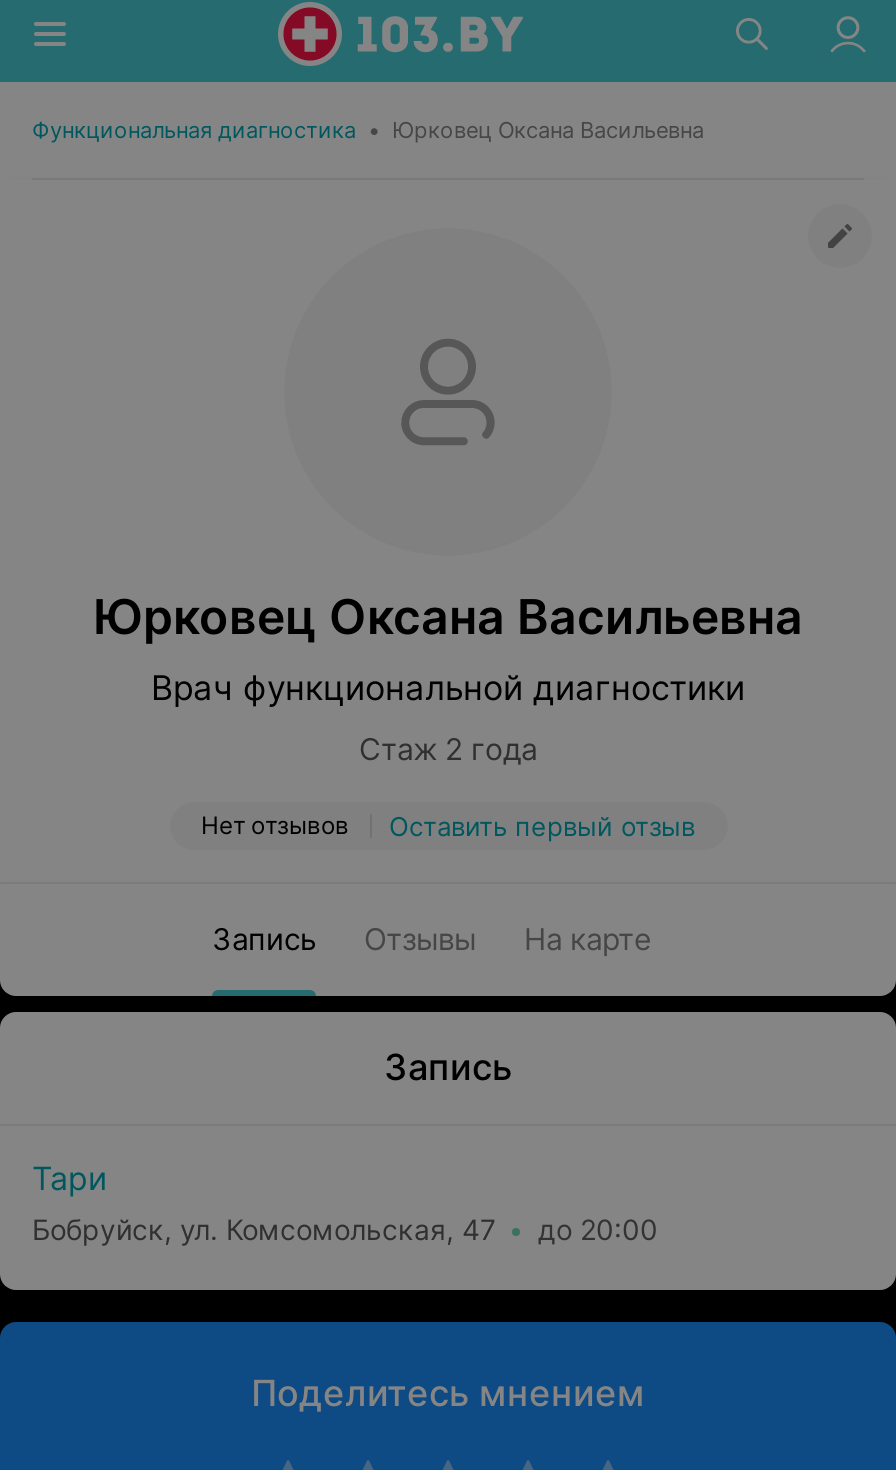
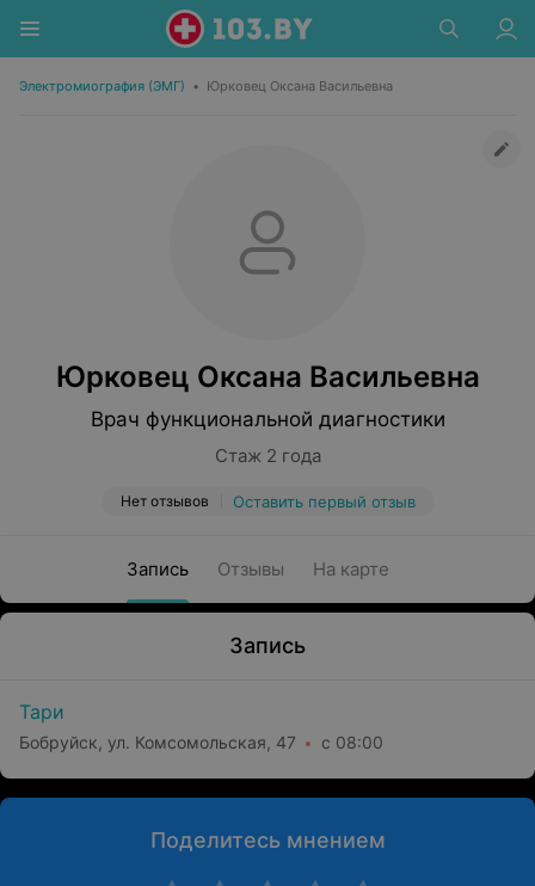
[32,116,704,144] Функциональная диагностика • Юрковец Оксана Васильевна -> [19,78,393,94] Электромиография (ЭМГ) • Юрковец Оксана Васильевна
[32,1212,658,1246] Бобруйск, ул. Комсомольская, 47 до 20:00 -> [19,732,383,752] Бобруйск, ул. Комсомольская, 47 с 08:00

